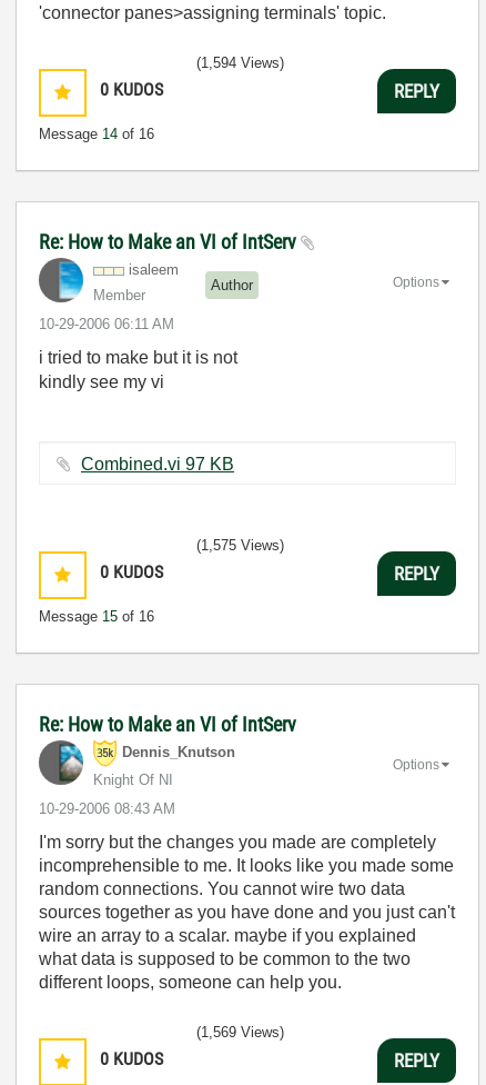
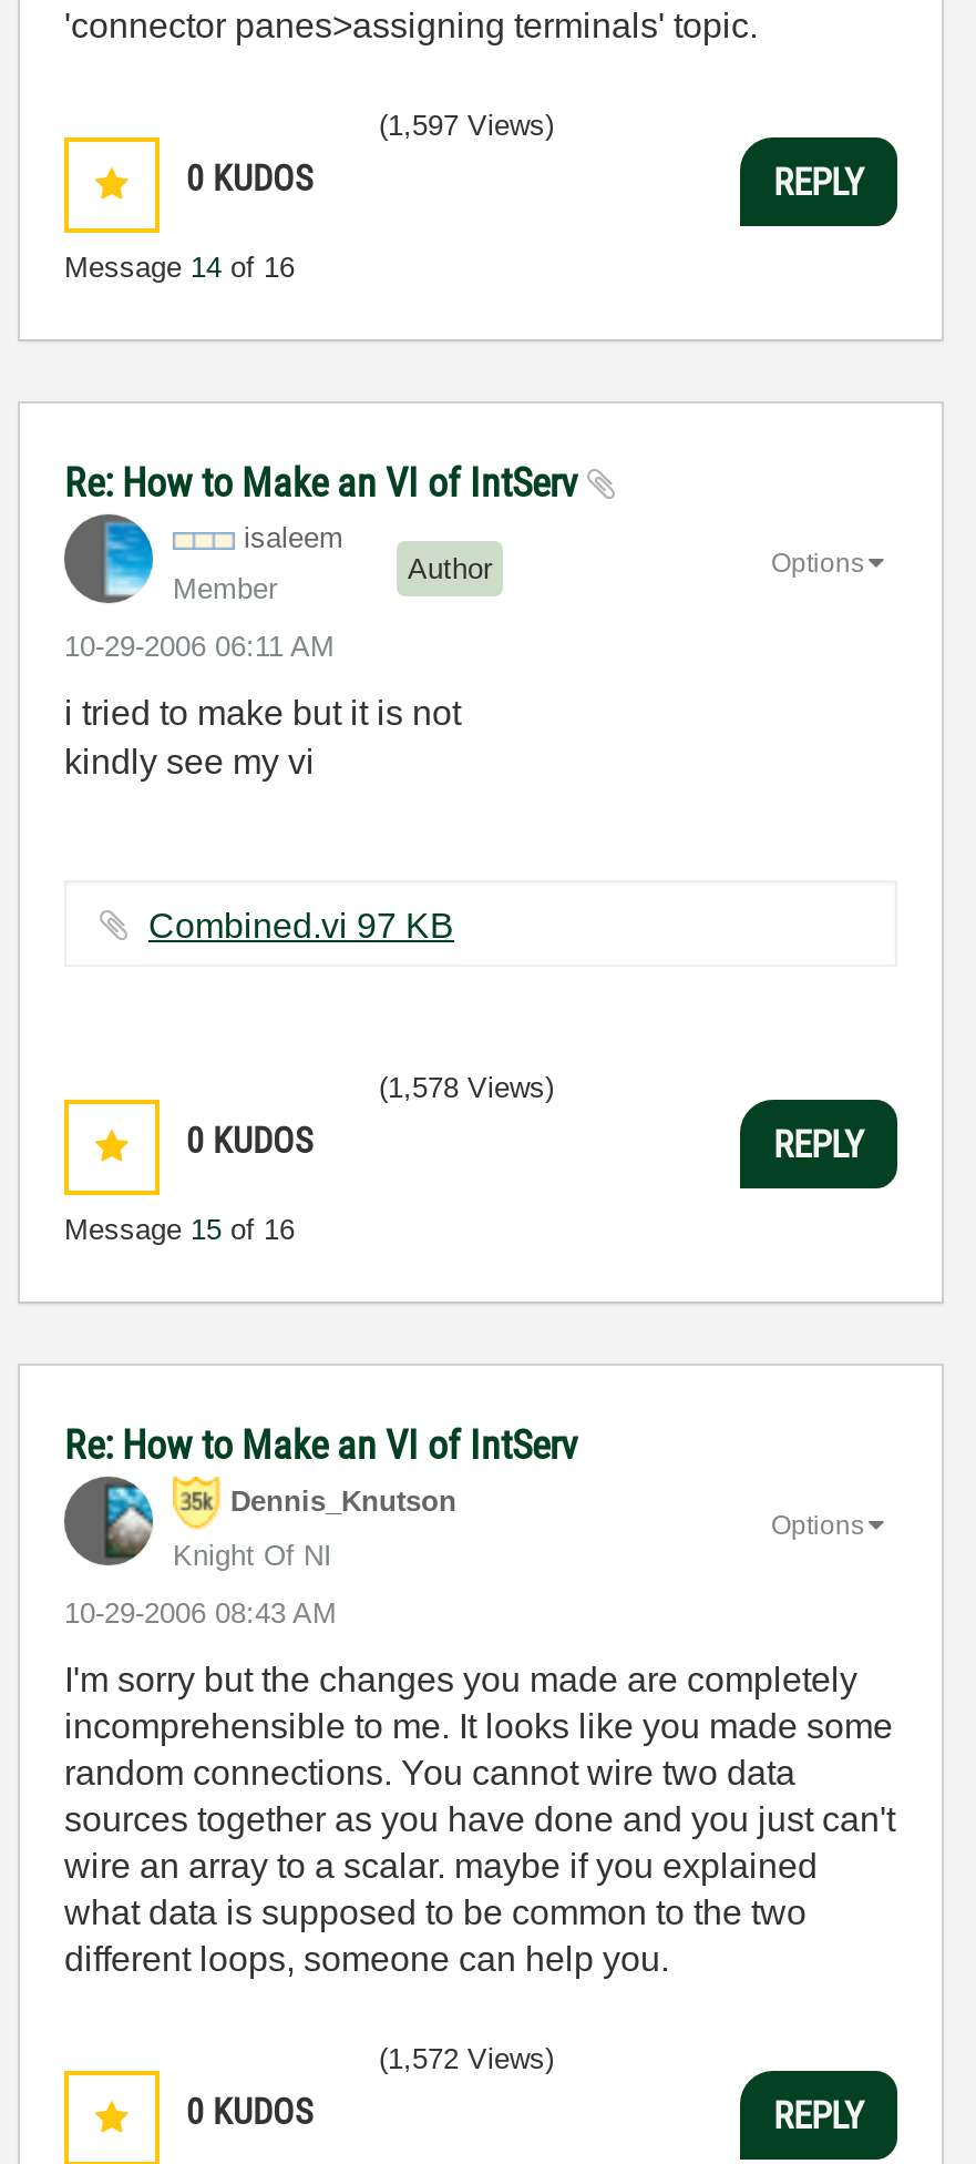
[196,54,284,71] (1,594 Views) -> [379,109,554,142] (1,597 Views)
[196,537,284,554] (1,575 Views) -> [379,1071,554,1104] (1,578 Views)
[196,1024,284,1041] (1,569 Views) -> [379,2042,554,2075] (1,572 Views)

